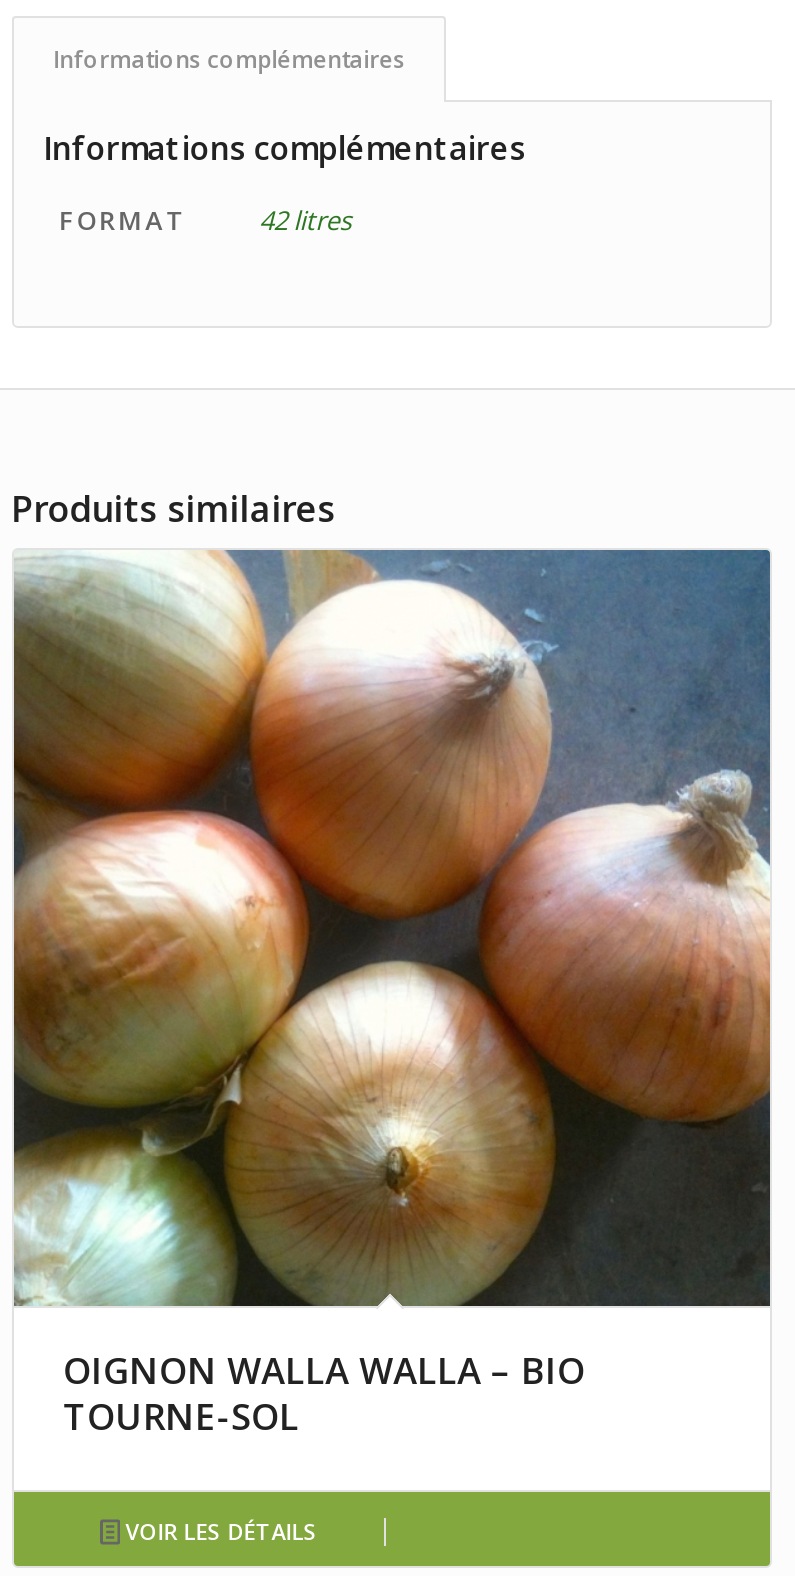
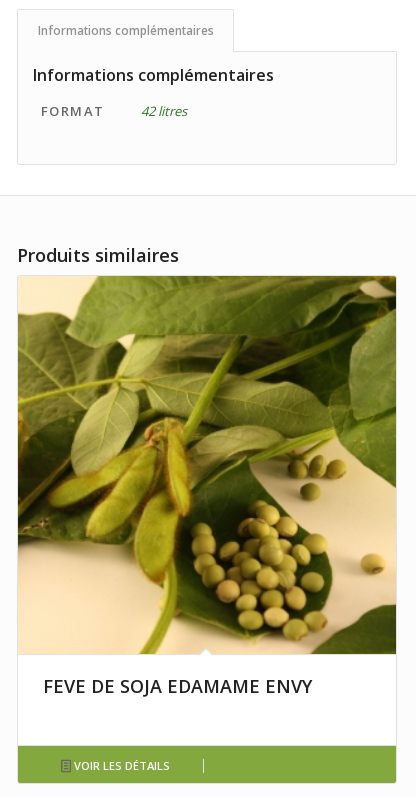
[12,548,772,1441] [image] | OIGNON WALLA WALLA – BIO | TOURNE-SOL -> [17,275,397,698] [image] | FEVE DE SOJA EDAMAME ENVY

